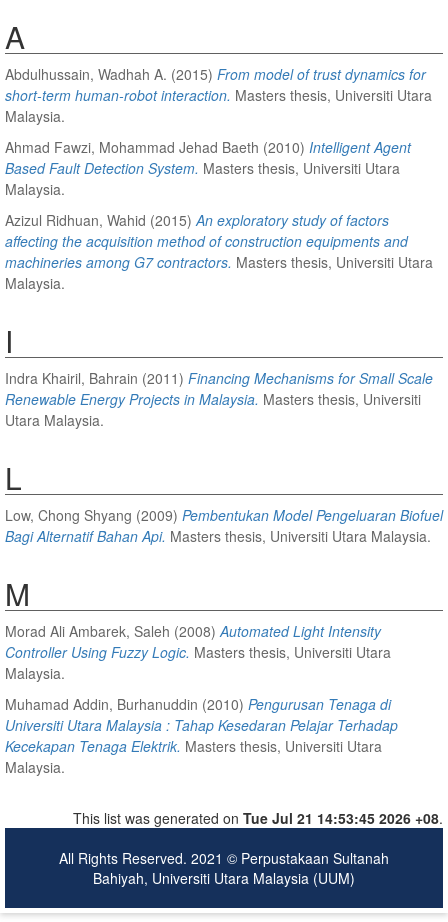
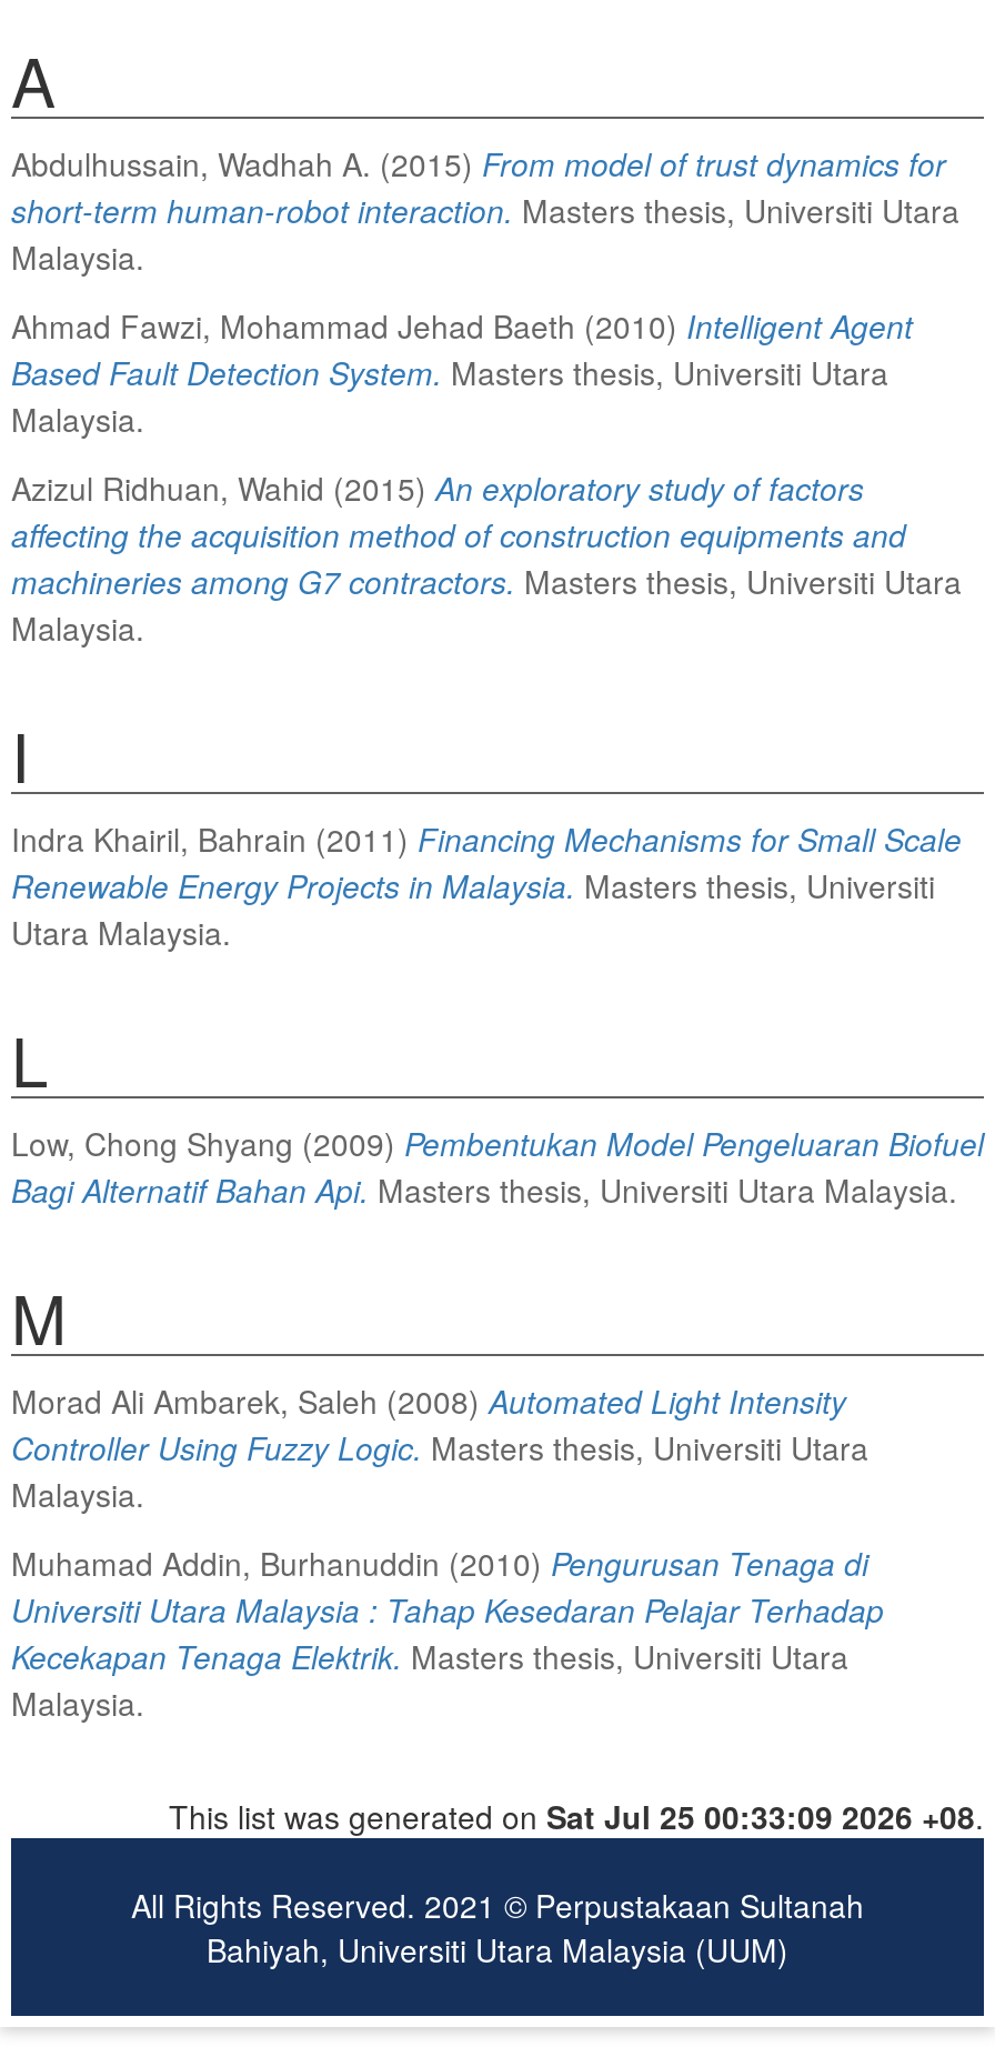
[73,807,443,827] This list was generated on Tue Jul 21 14:53:45 2026 +08. -> [169,1793,984,1837] This list was generated on Sat Jul 25 00:33:09 2026 +08.

